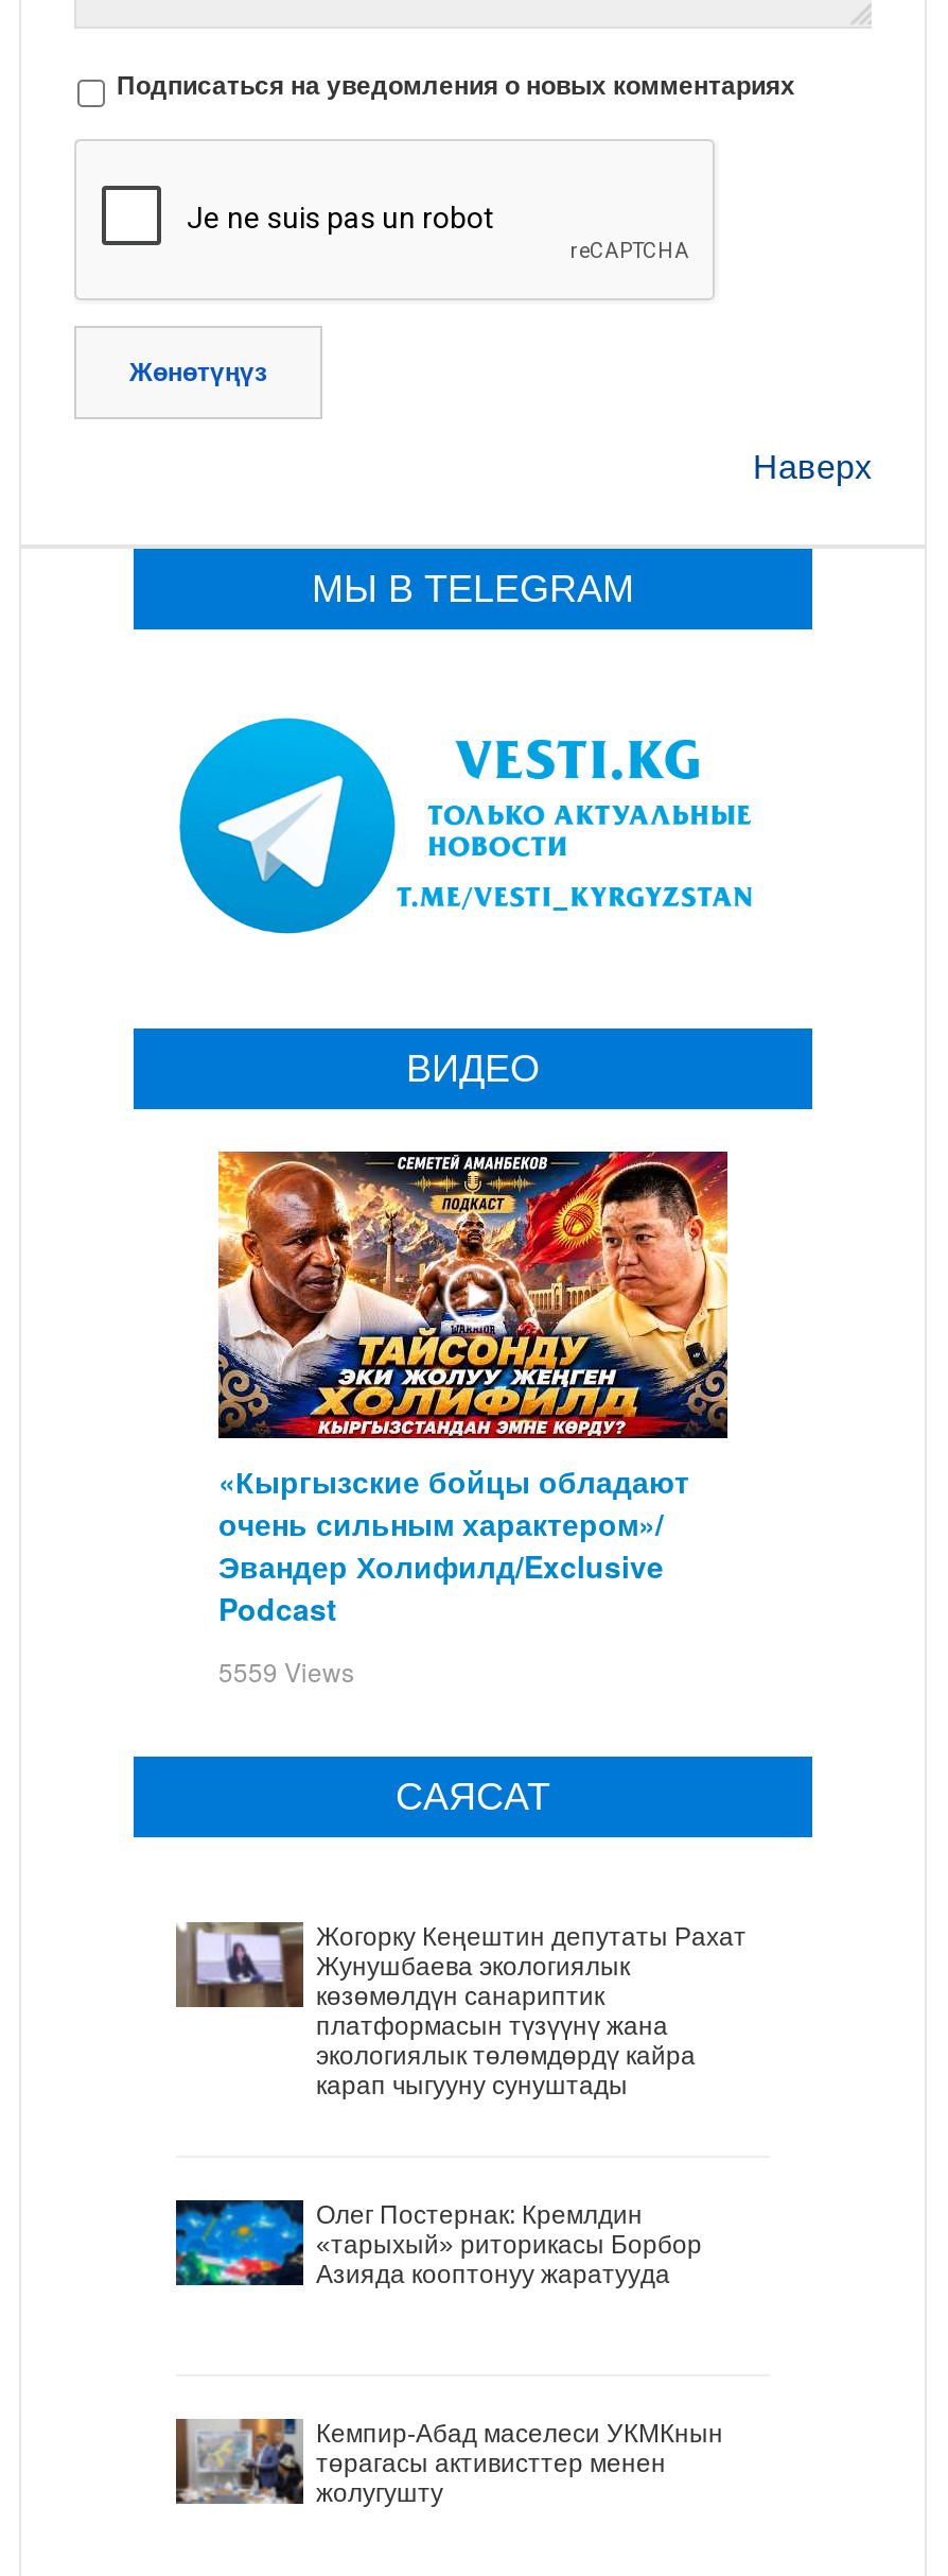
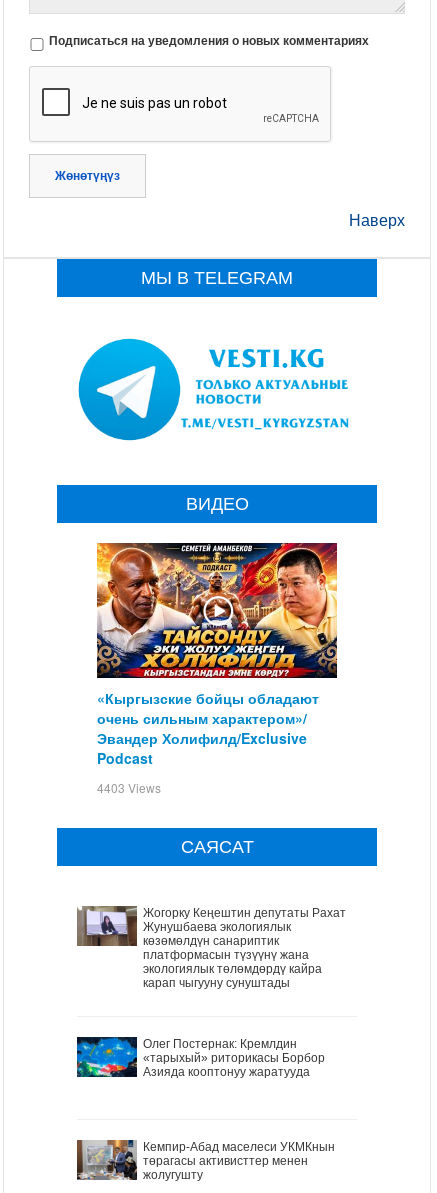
[218,1652,354,1688] 5559 Views -> [97,779,161,796] 4403 Views

